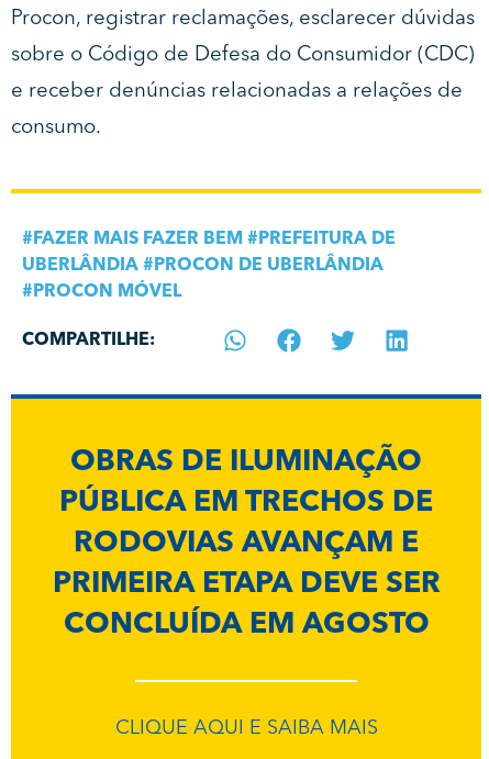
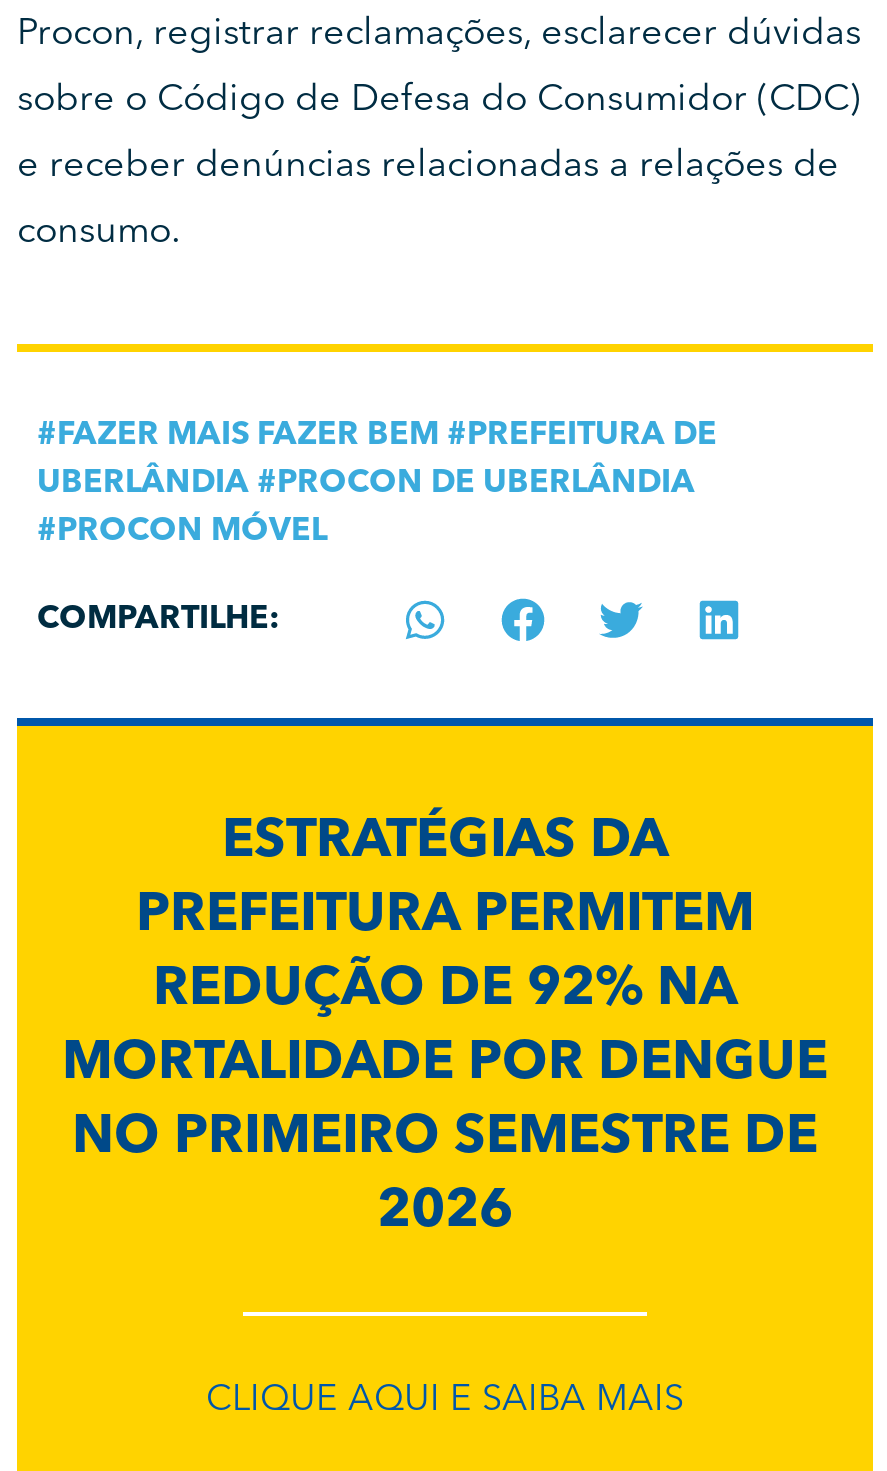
[52,448,440,640] OBRAS DE ILUMINAÇÃO | PÚBLICA EM TRECHOS DE | RODOVIAS AVANÇAM E | PRIMEIRA ETAPA DEVE SER | CONCLUÍDA EM AGOSTO -> [62,815,828,1239] ESTRATÉGIAS DA | PREFEITURA PERMITEM | REDUÇÃO DE 92% NA | MORTALIDADE POR DENGUE | NO PRIMEIRO SEMESTRE DE | 2026

